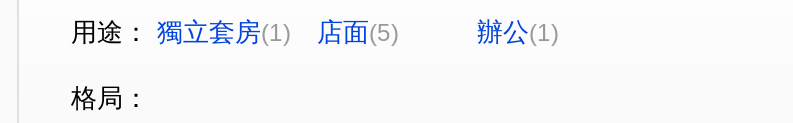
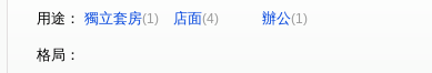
[71,17,399,47] 用途： 獨立套房(1) 店面(5) -> [37,10,219,27] 用途： 獨立套房(1) 店面(4)

